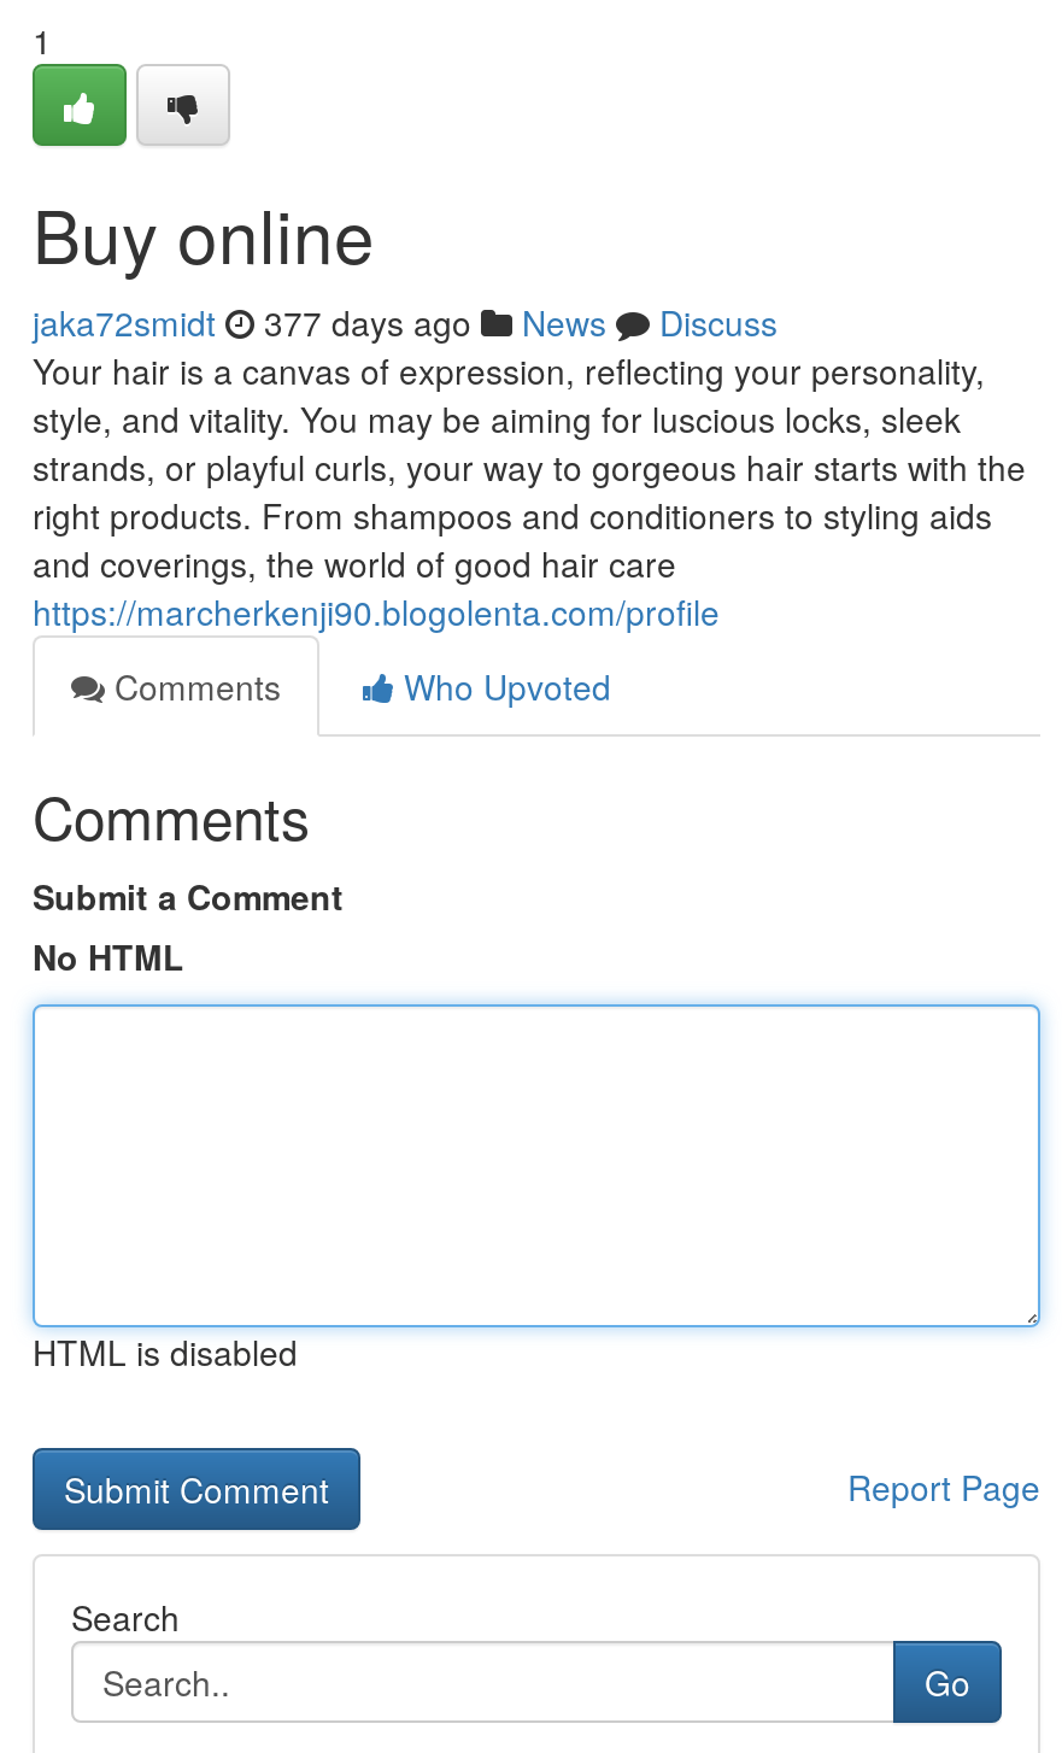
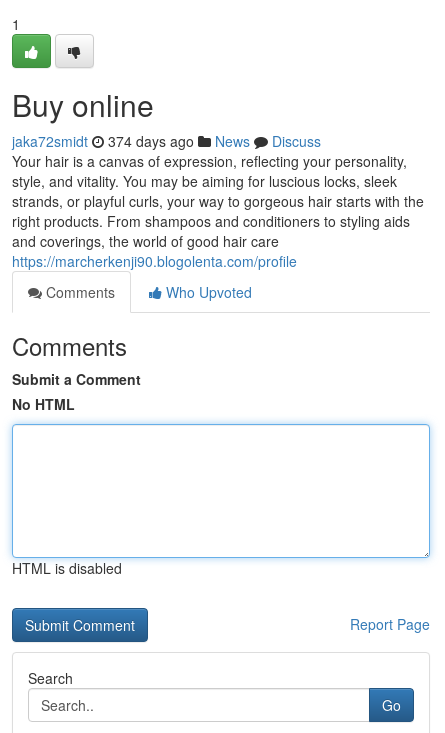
[33,298,778,346] jaka72smidt 377 days ago News Discuss -> [12,131,321,151] jaka72smidt 374 days ago News Discuss

